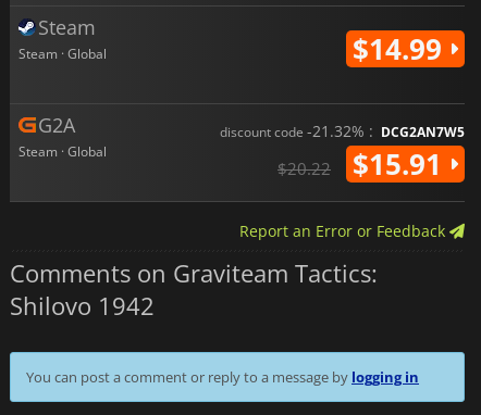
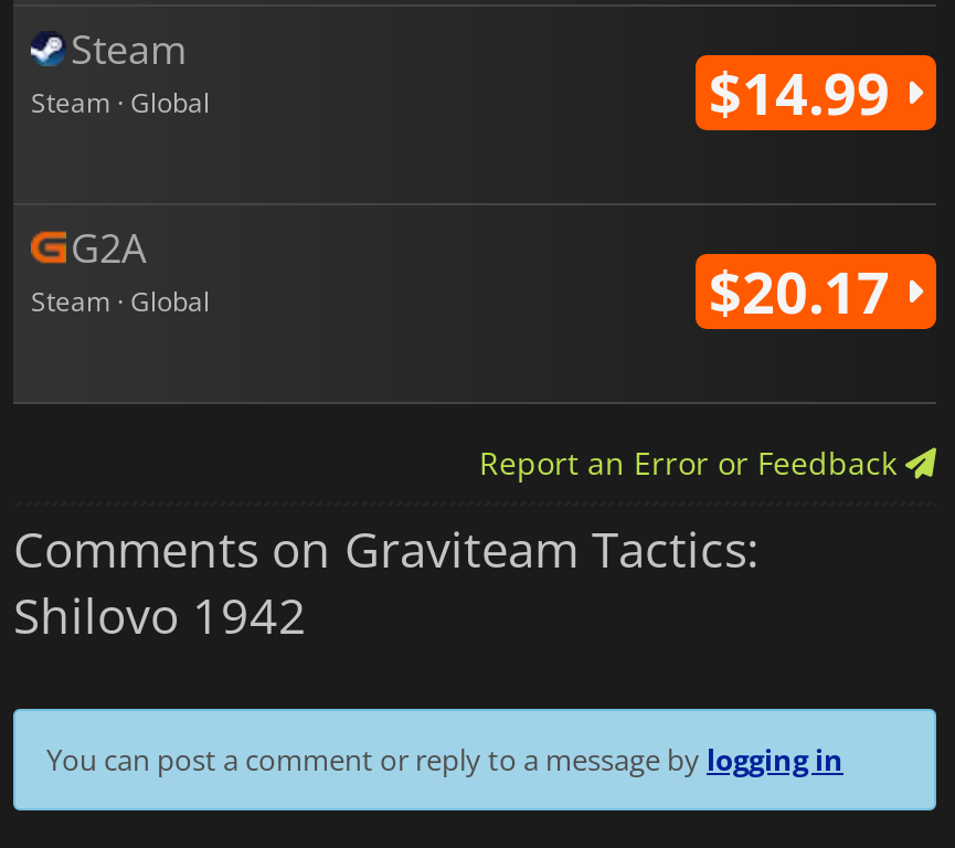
[220,120,465,183] discount code -21.32% : DCG2AN7W5 | $20.22 | $15.91 -> [709,251,905,330] $20.17

